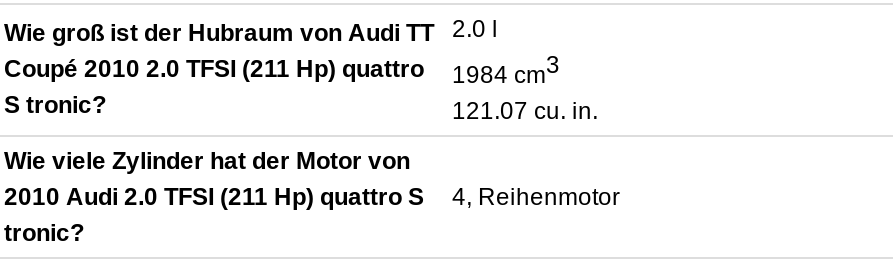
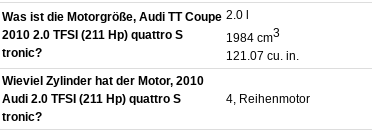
[4,18,434,118] Wie groß ist der Hubraum von Audi TT | Coupé 2010 2.0 TFSI (211 Hp) quattro | S tronic? -> [2,9,222,59] Was ist die Motorgröße, Audi TT Coupe | 2010 2.0 TFSI (211 Hp) quattro S | tronic?
[4,146,424,210] Wie viele Zylinder hat der Motor von | 2010 Audi 2.0 TFSI (211 Hp) quattro S -> [2,73,204,105] Wieviel Zylinder hat der Motor, 2010 | Audi 2.0 TFSI (211 Hp) quattro S

